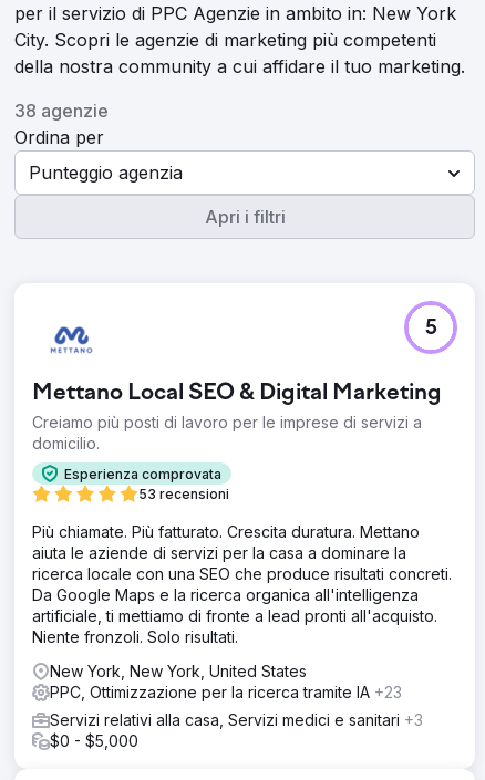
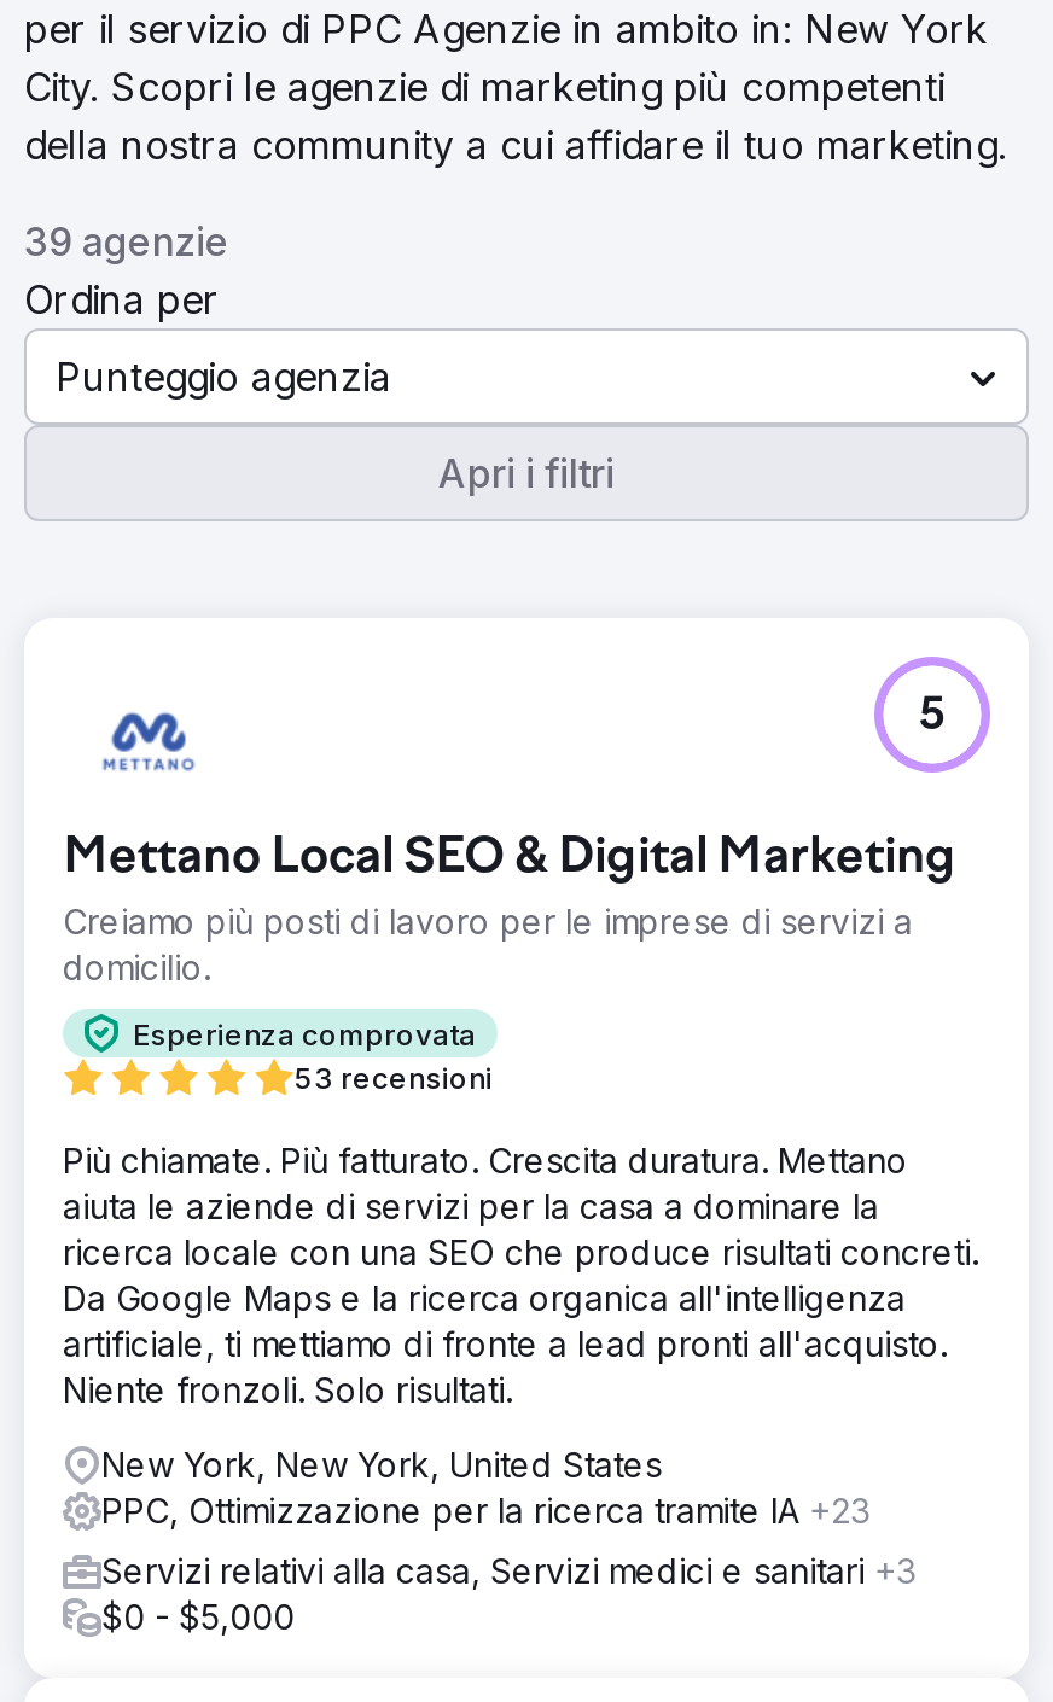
[14,100,109,122] 38 agenzie -> [24,217,229,266] 39 agenzie

